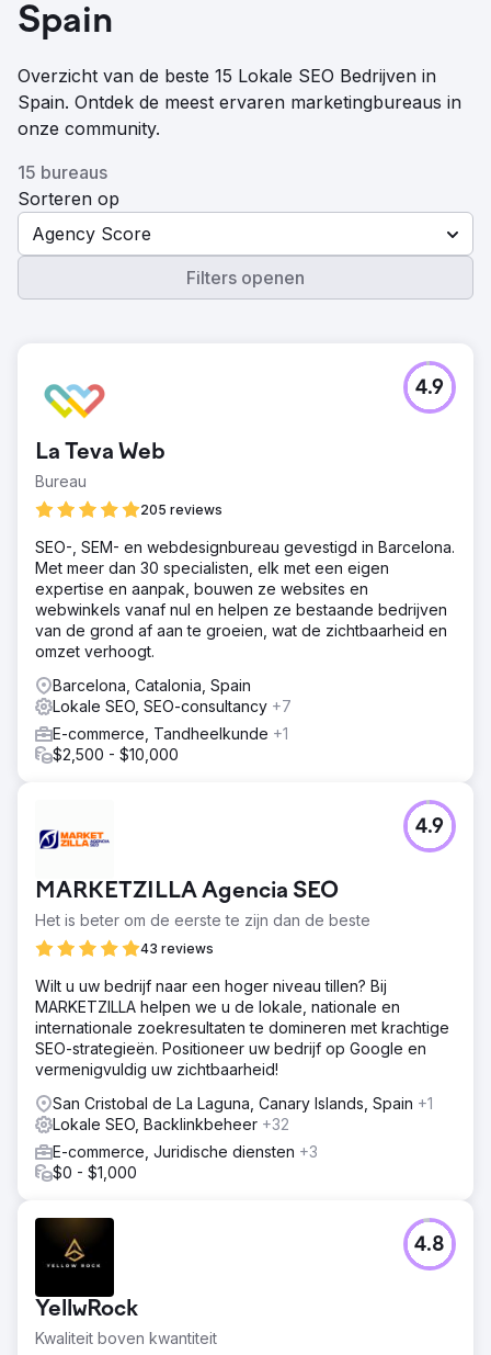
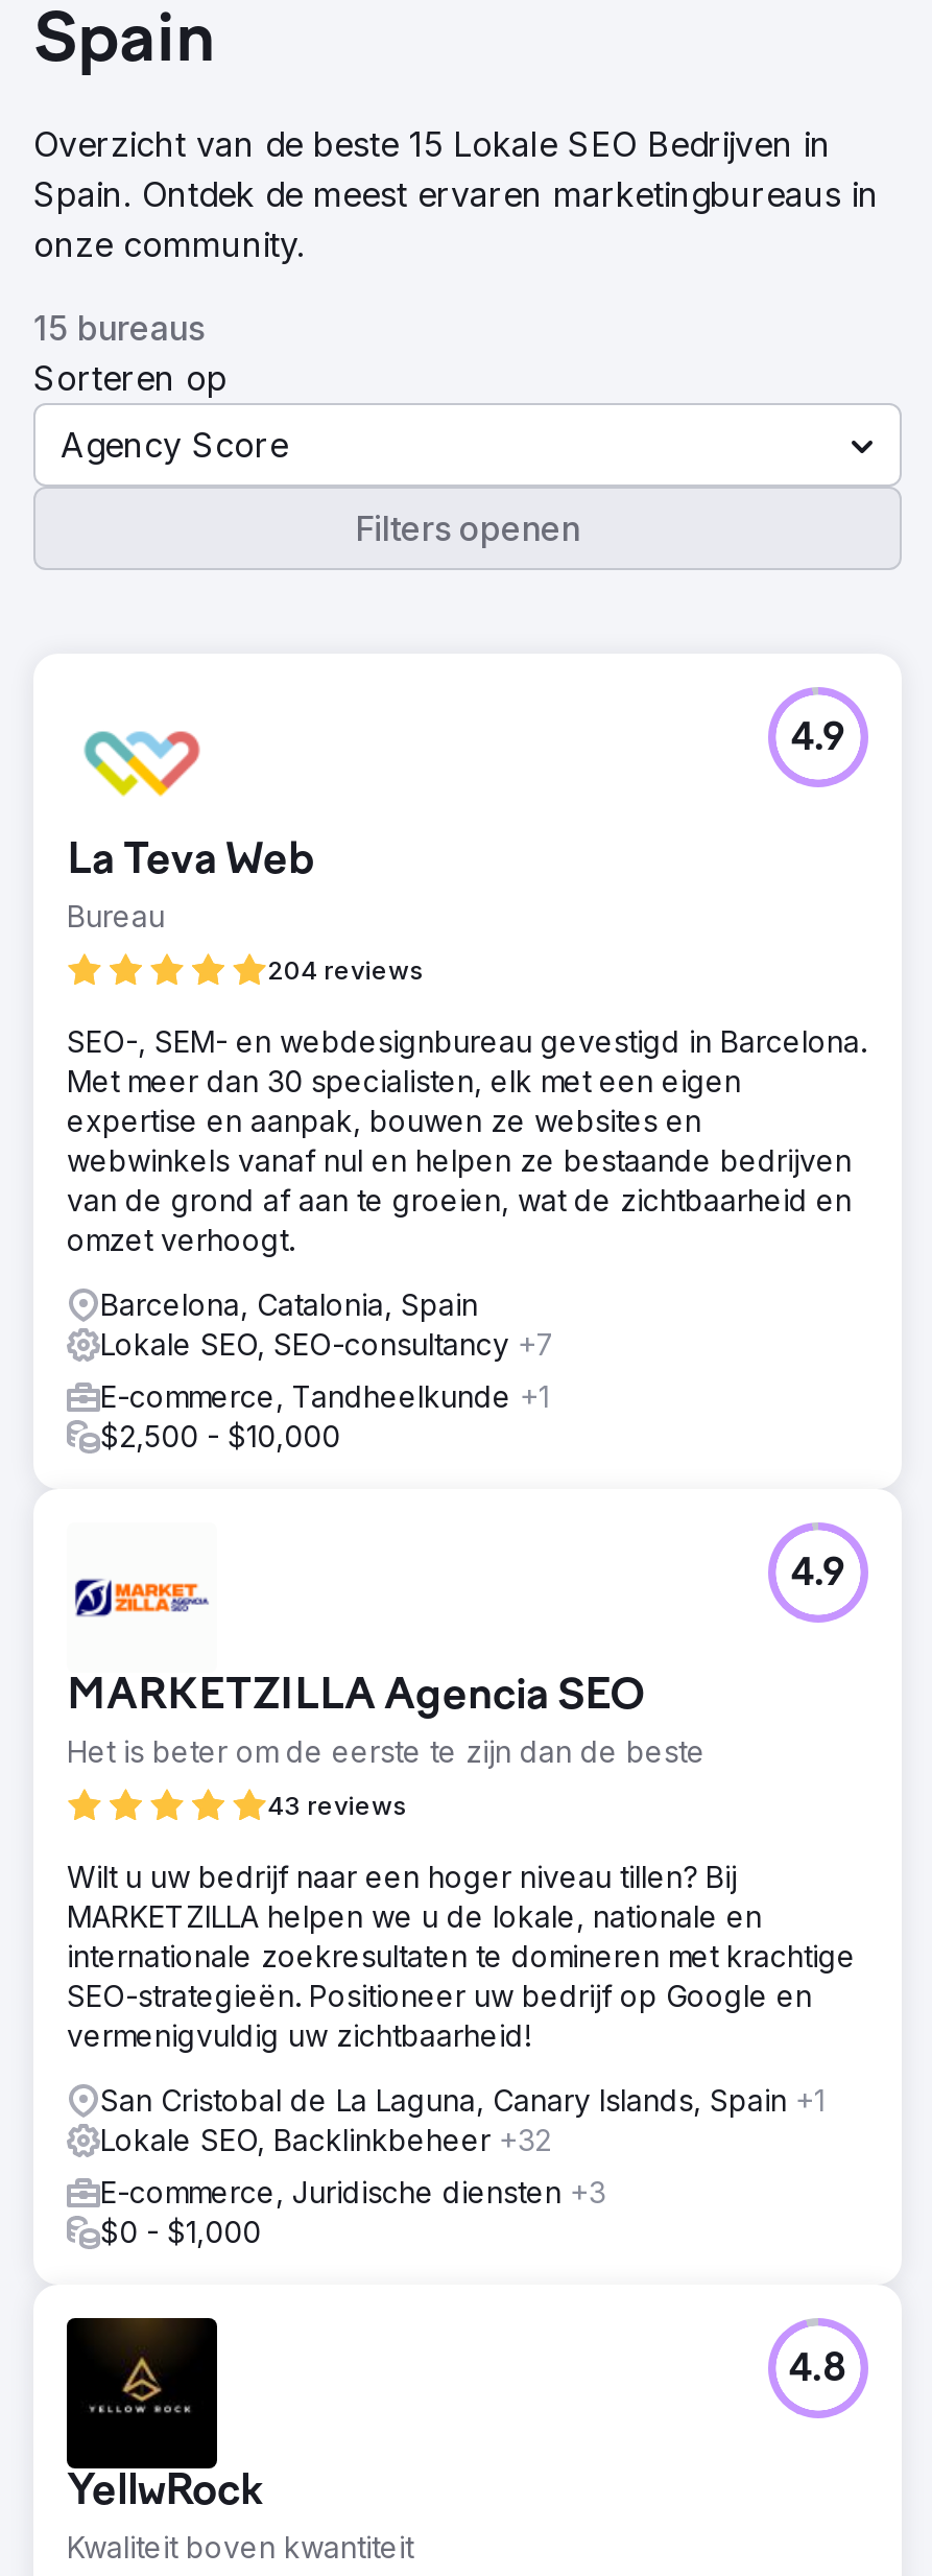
[140,501,222,518] 205 reviews -> [267,954,424,986] 204 reviews

